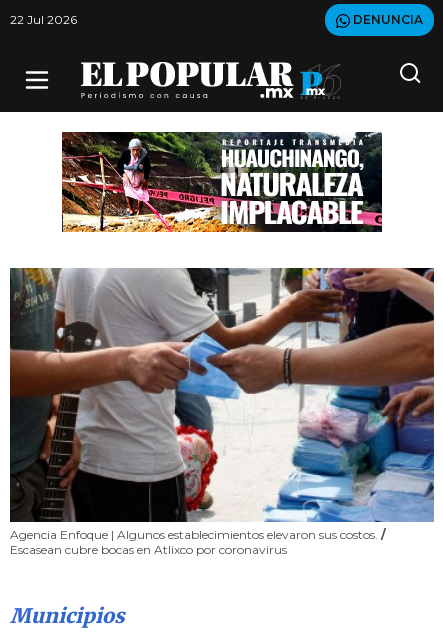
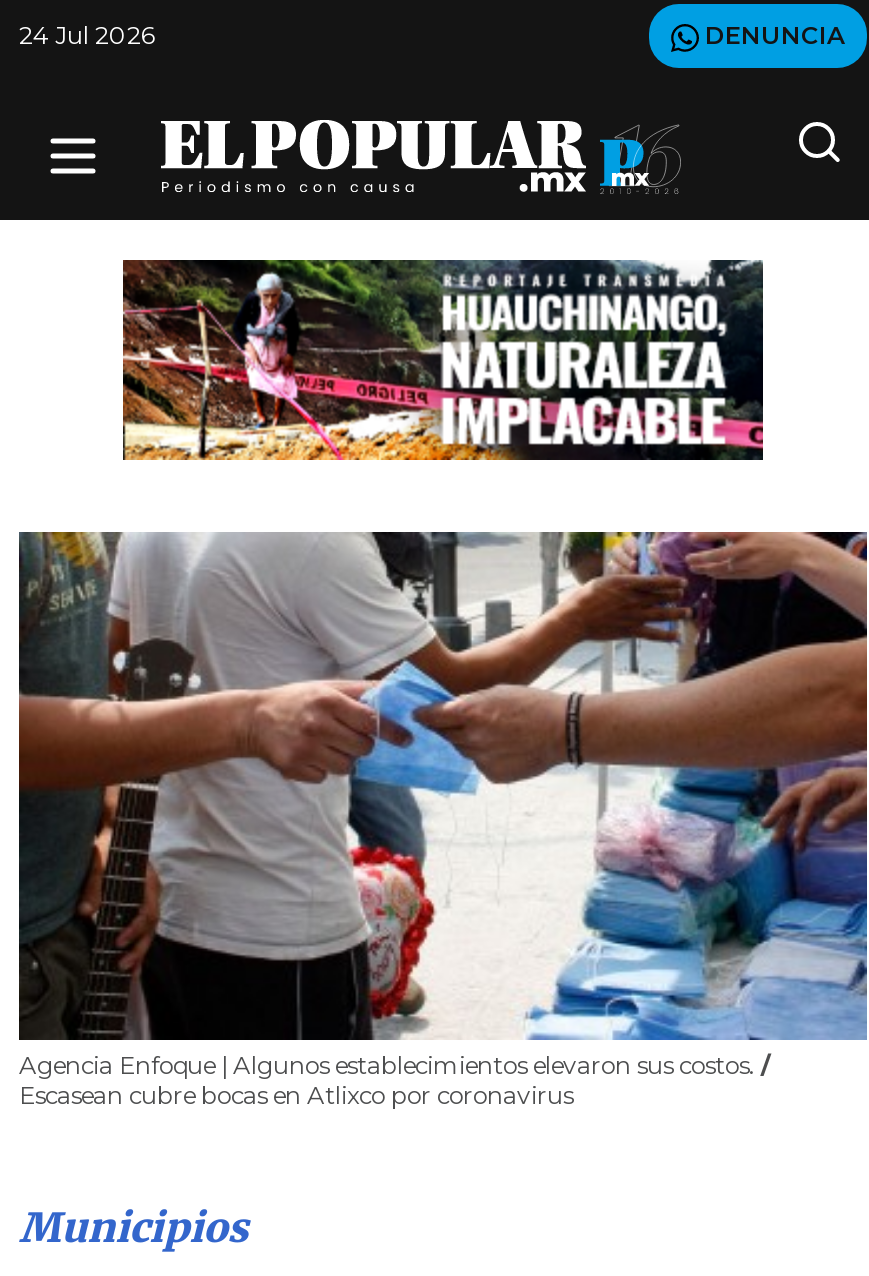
[10,12,77,27] 22 Jul 2026 -> [19,20,155,50] 24 Jul 2026

